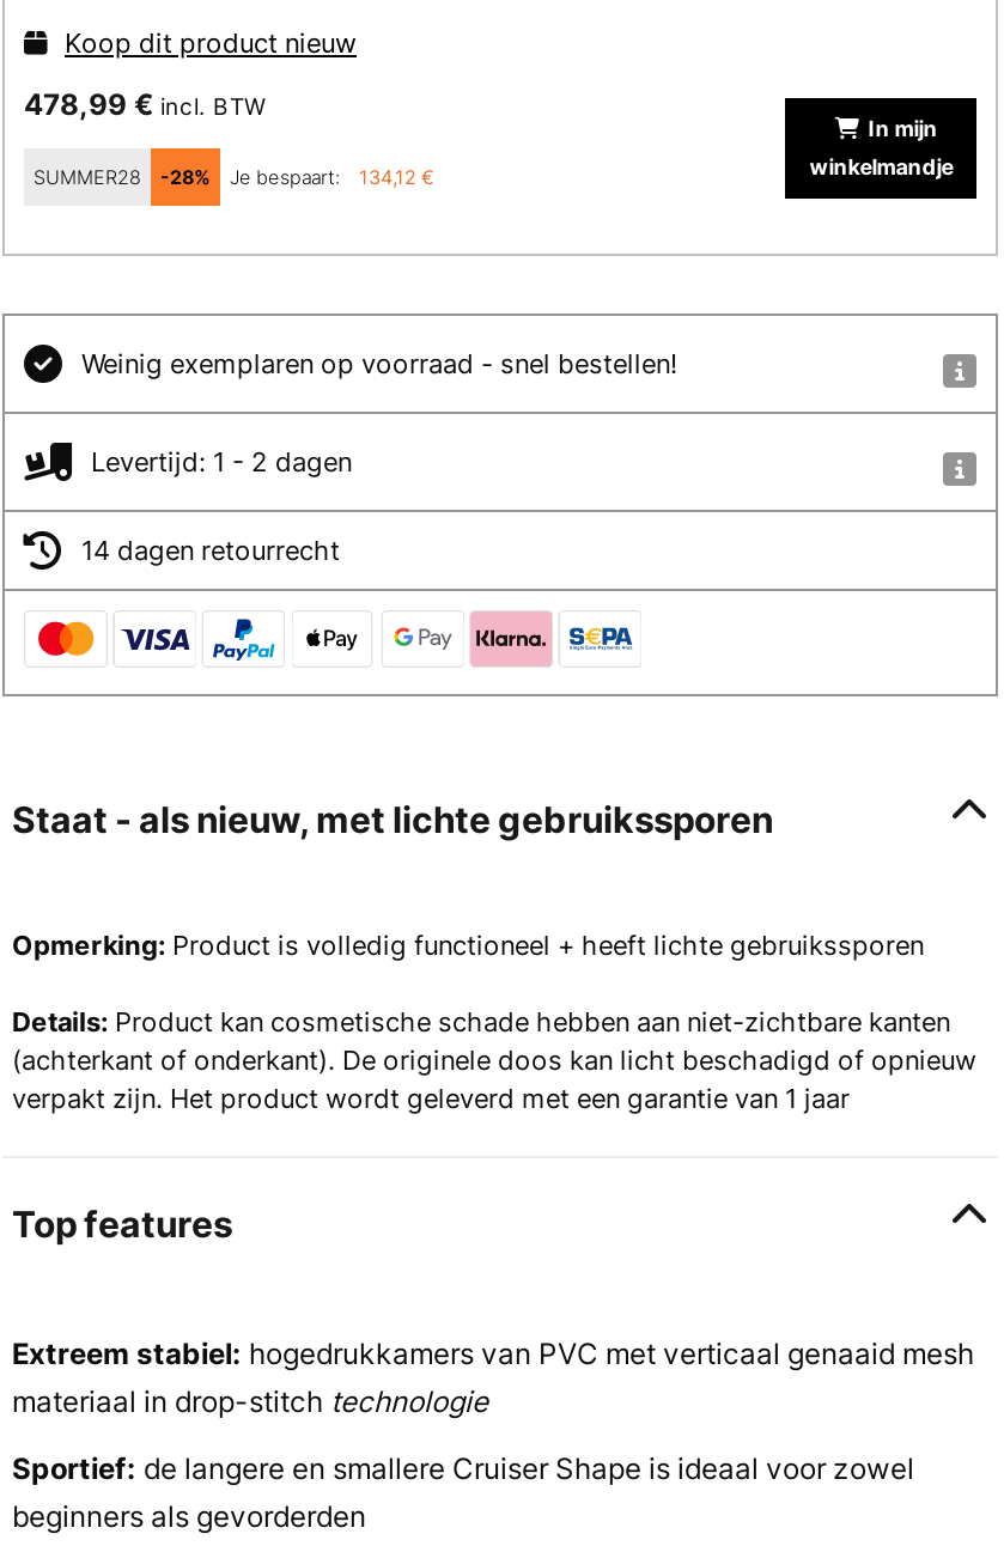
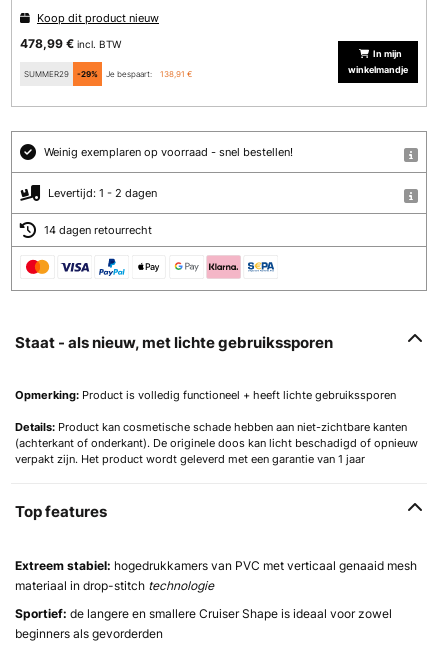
[34,166,211,190] SUMMER28 | -28% -> [24,69,98,79] SUMMER29 | -29%
[359,166,433,190] 134,12 € -> [160,69,192,79] 138,91 €

